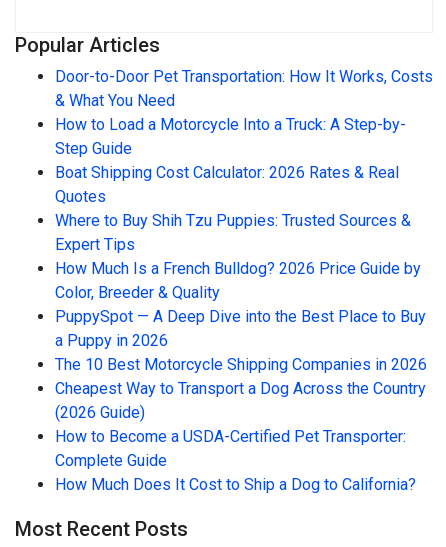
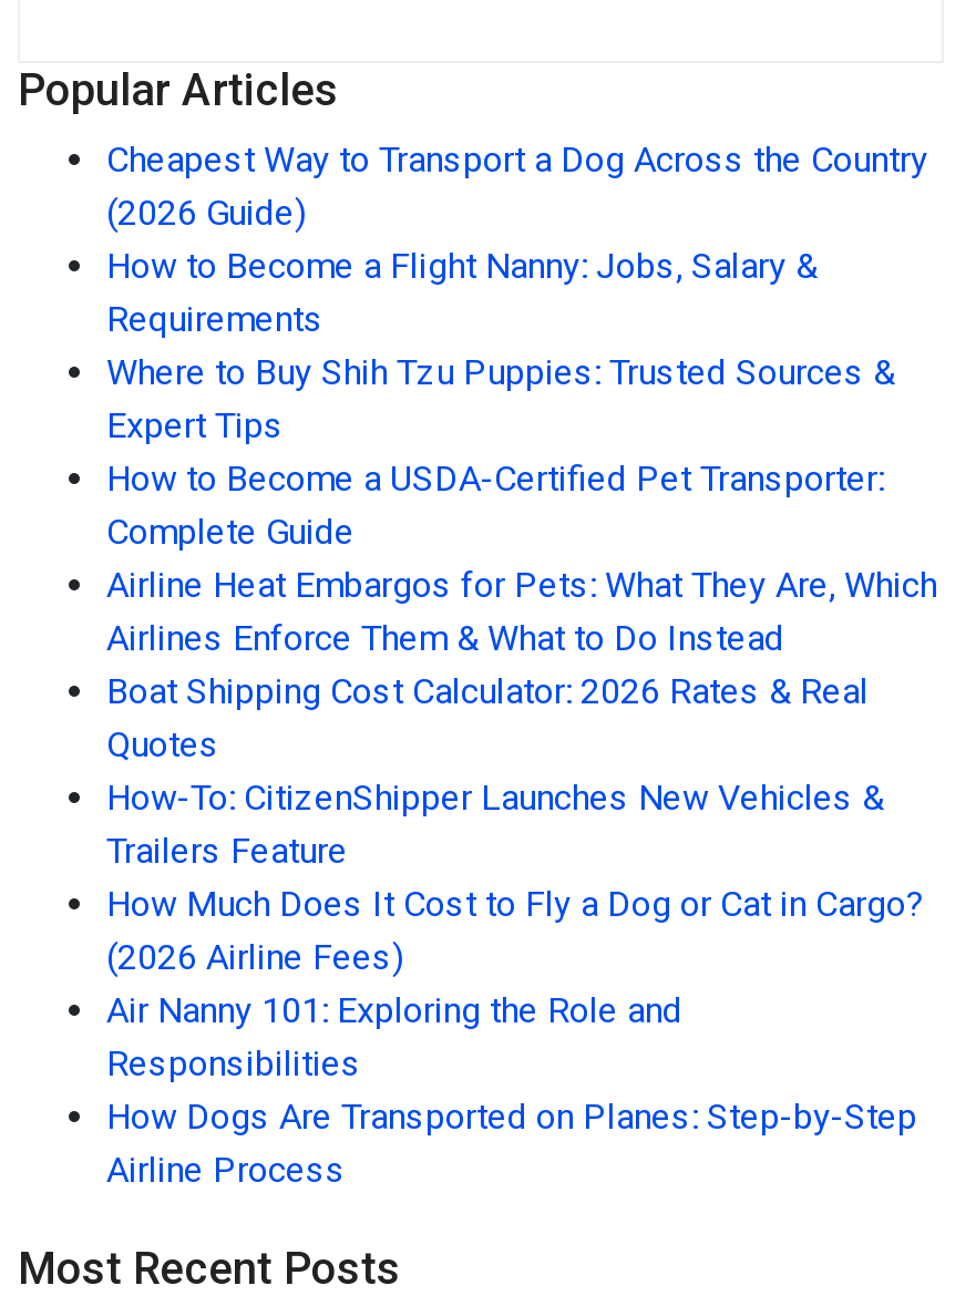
[55,67,433,158] Door-to-Door Pet Transportation: How It Works, Costs | & What You Need | How to Load a Motorcycle Into a Truck: A Step-by- | Step Guide -> [106,245,937,660] How to Become a Flight Nanny: Jobs, Salary & | Requirements | Airline Heat Embargos for Pets: What They Are, Which | Airlines Enforce Them & What to Do Instead
moved [55,163,399,206] -> [106,671,869,766]: Boat Shipping Cost Calculator: 2026 Rates & Real | Quotes
moved [55,211,411,254] -> [106,352,895,447]: Where to Buy Shih Tzu Puppies: Trusted Sources & | Expert Tips
[55,259,427,494] How Much Is a French Bulldog? 2026 Price Guide by | Color, Breeder & Quality | PuppySpot — A Deep Dive into the Best Place to Buy | a Puppy in 2026 | The 10 Best Motorcycle Shipping Companies in 2026 | How Much Does It Cost to Ship a Dog to California? -> [106,777,924,1191] How-To: CitizenShipper Launches New Vehicles & | Trailers Feature | How Much Does It Cost to Fly a Dog or Cat in Cargo? | (2026 Airline Fees) | Air Nanny 101: Exploring the Role and | Responsibilities | How Dogs Are Transported on Planes: Step-by-Step | Airline Process
moved [55,379,426,470] -> [106,139,928,553]: Cheapest Way to Transport a Dog Across the Country | (2026 Guide) | How to Become a USDA-Certified Pet Transporter: | Complete Guide

